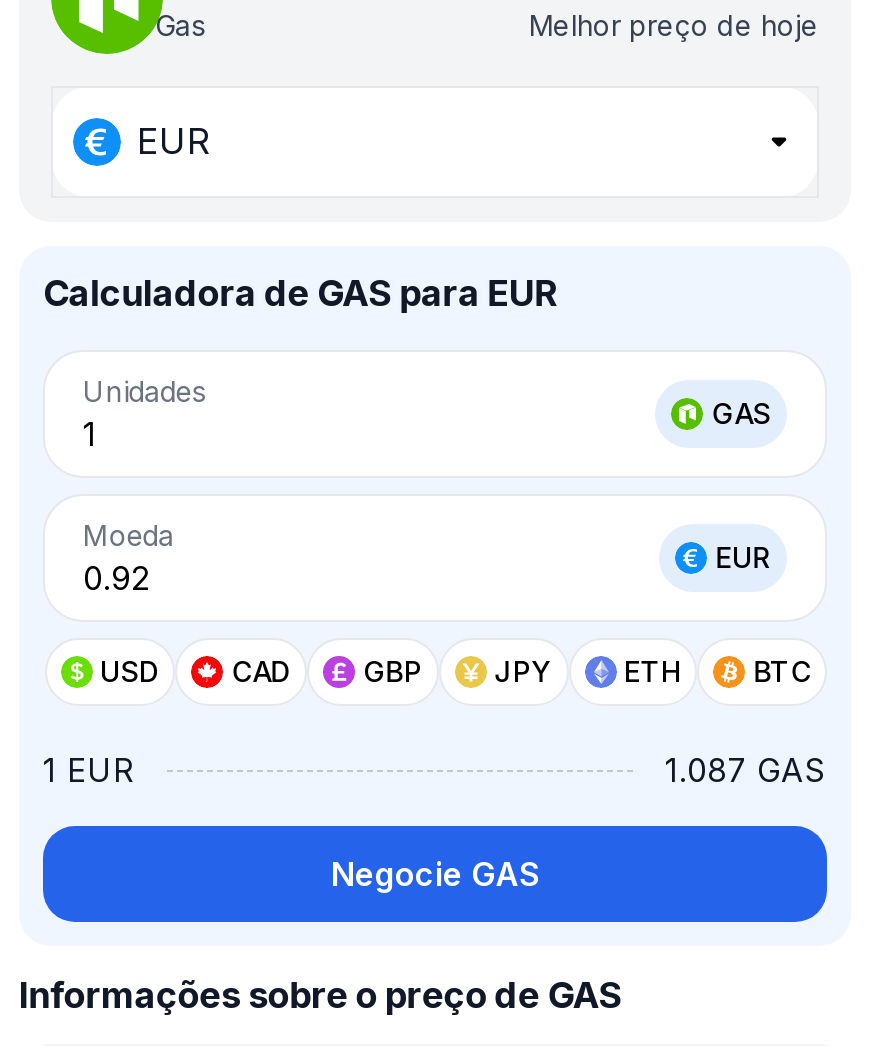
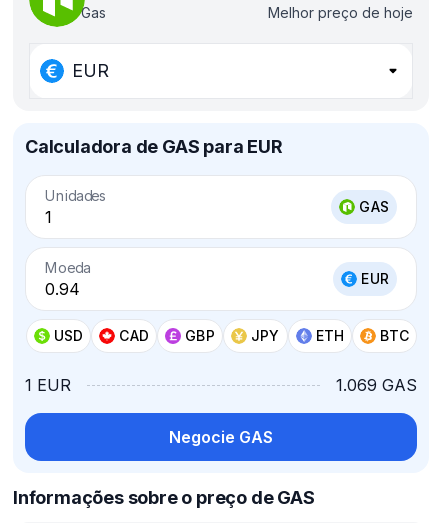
[665,750,827,790] 1.087 GAS -> [336,375,417,395] 1.069 GAS

